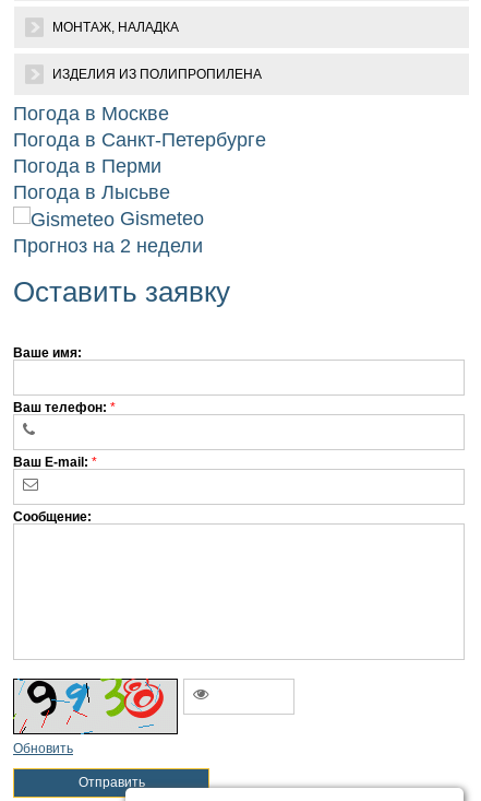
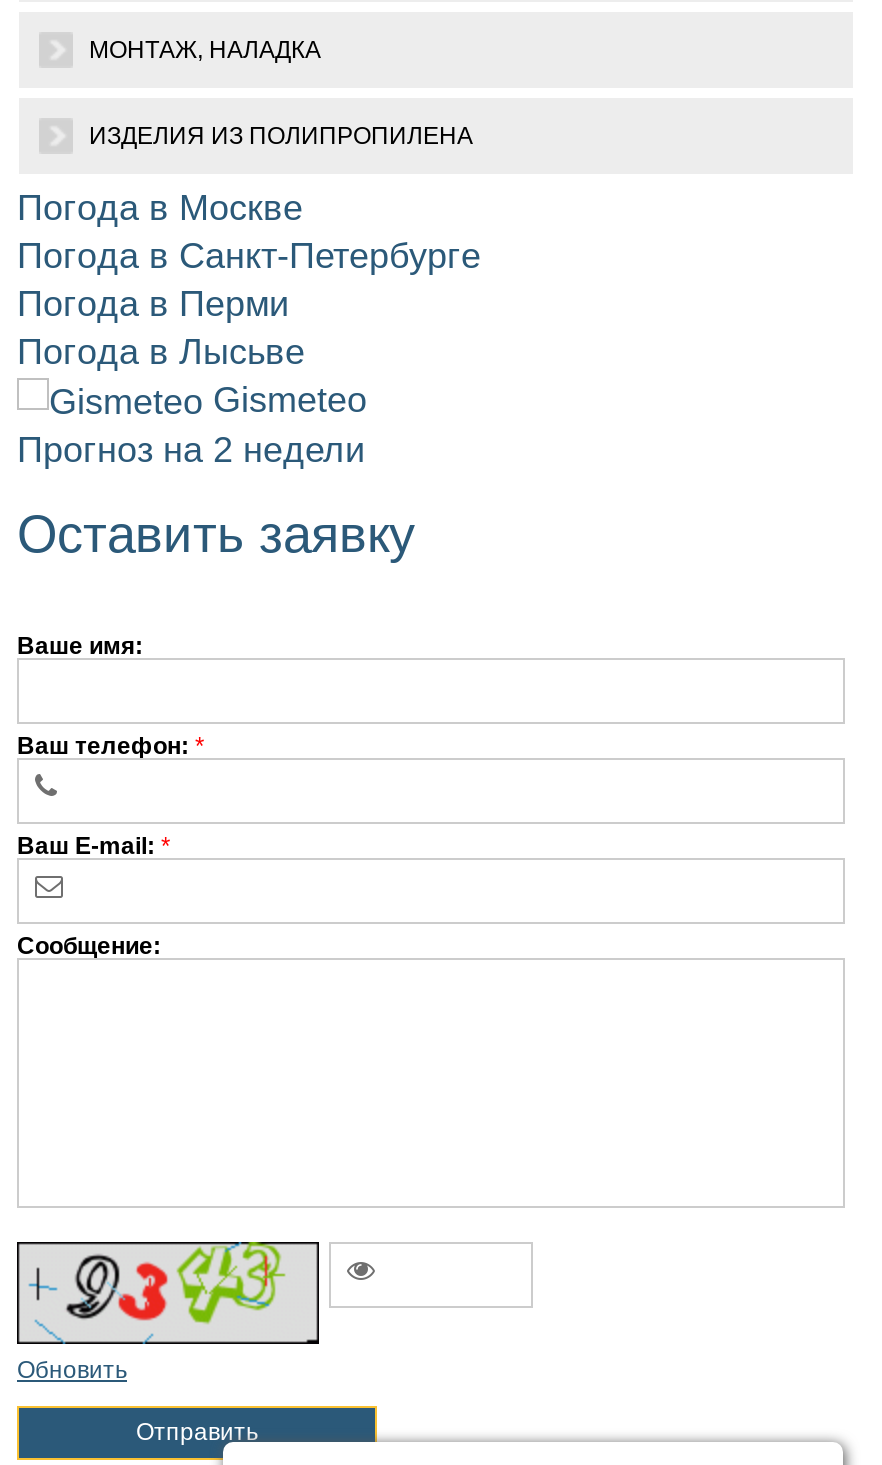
[12,678,165,735] [image] -> [17,1240,293,1346] [image]

